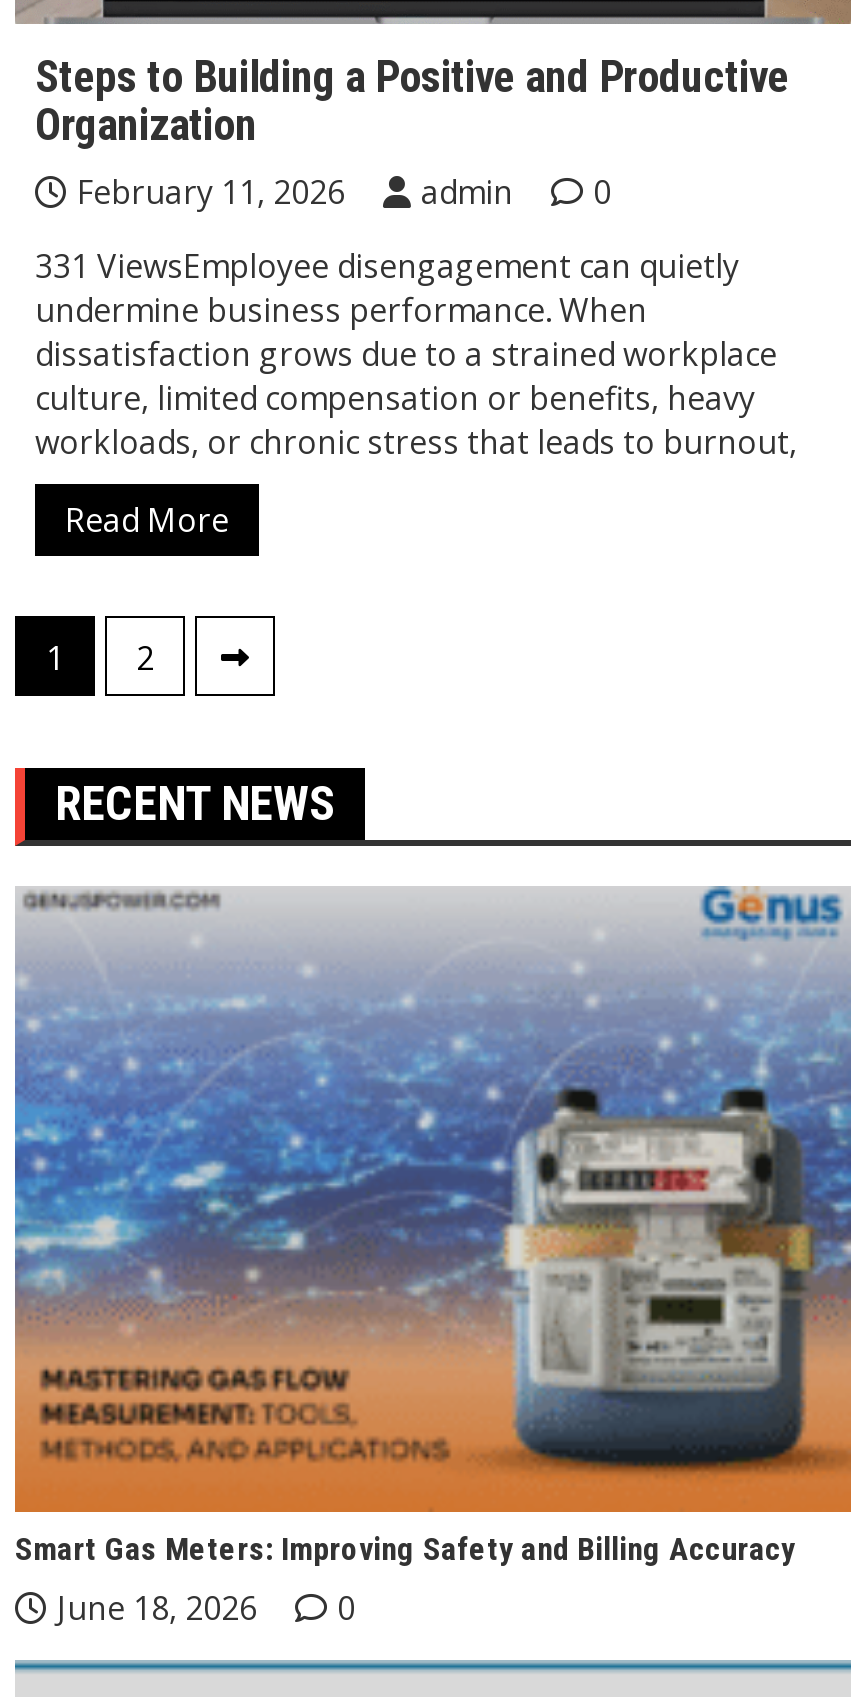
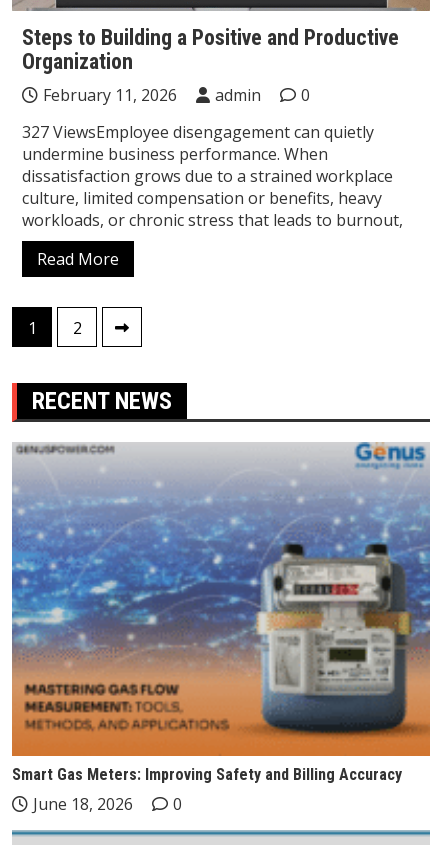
[35,243,739,287] 331 ViewsEmployee disengagement can quietly -> [22,121,374,143] 327 ViewsEmployee disengagement can quietly

